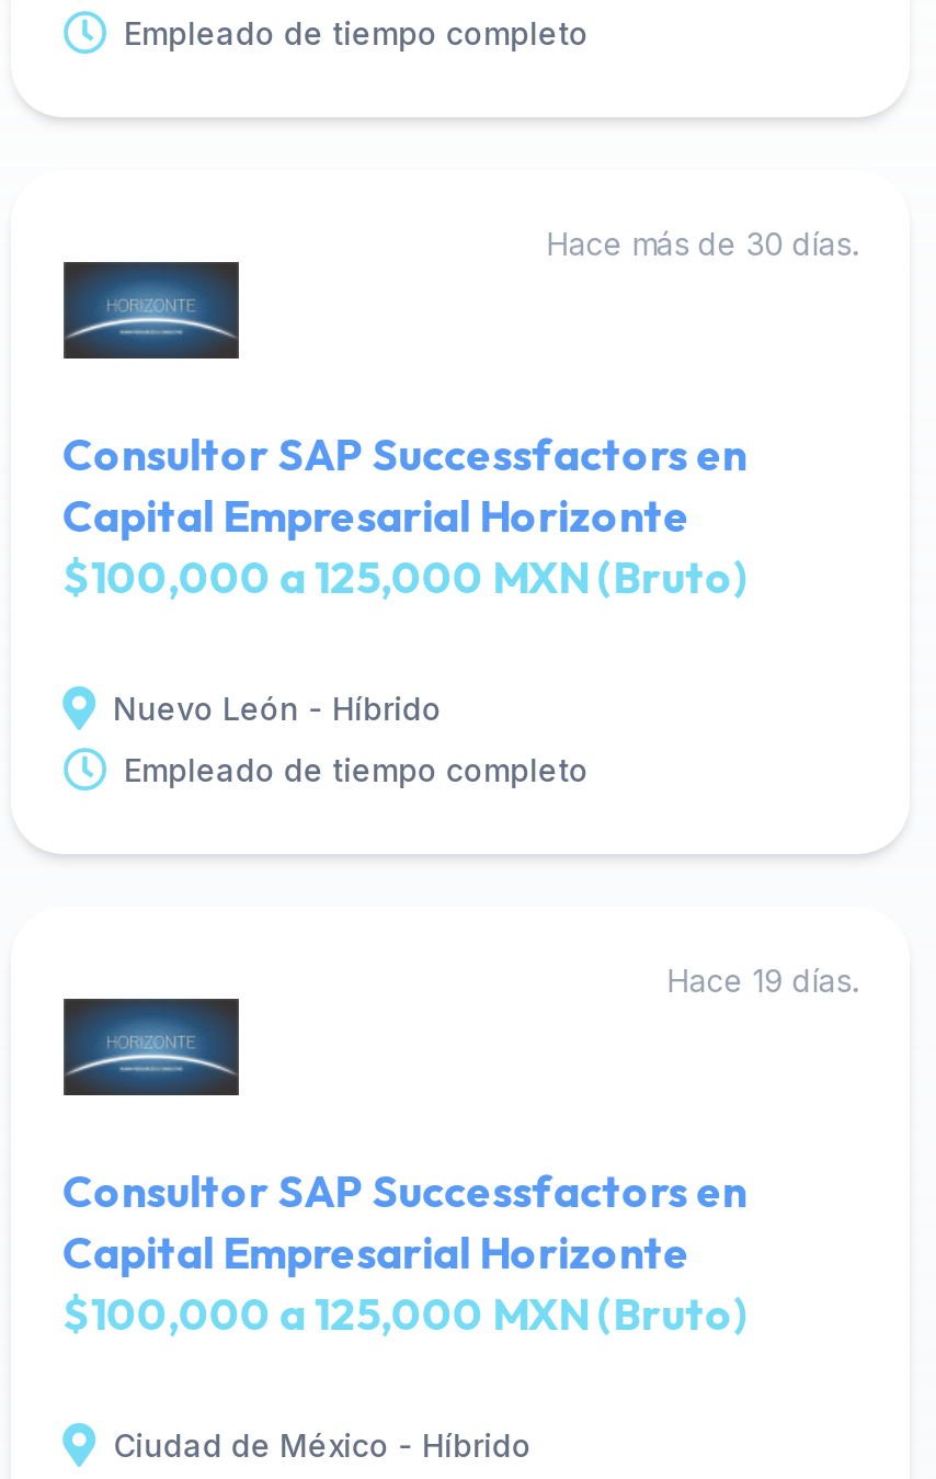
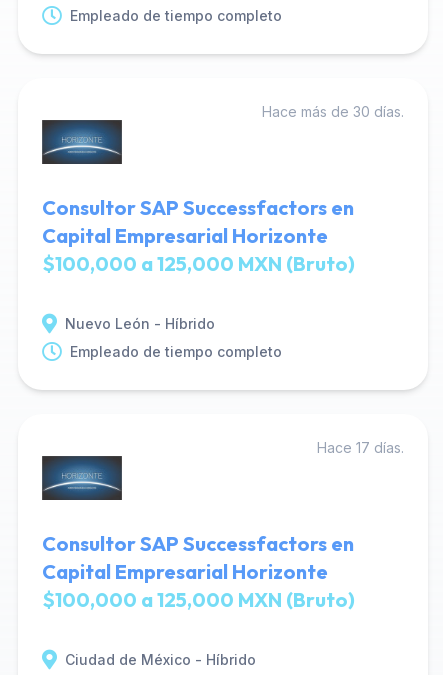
[667,962,858,999] Hace 19 días. -> [317,439,404,456] Hace 17 días.

